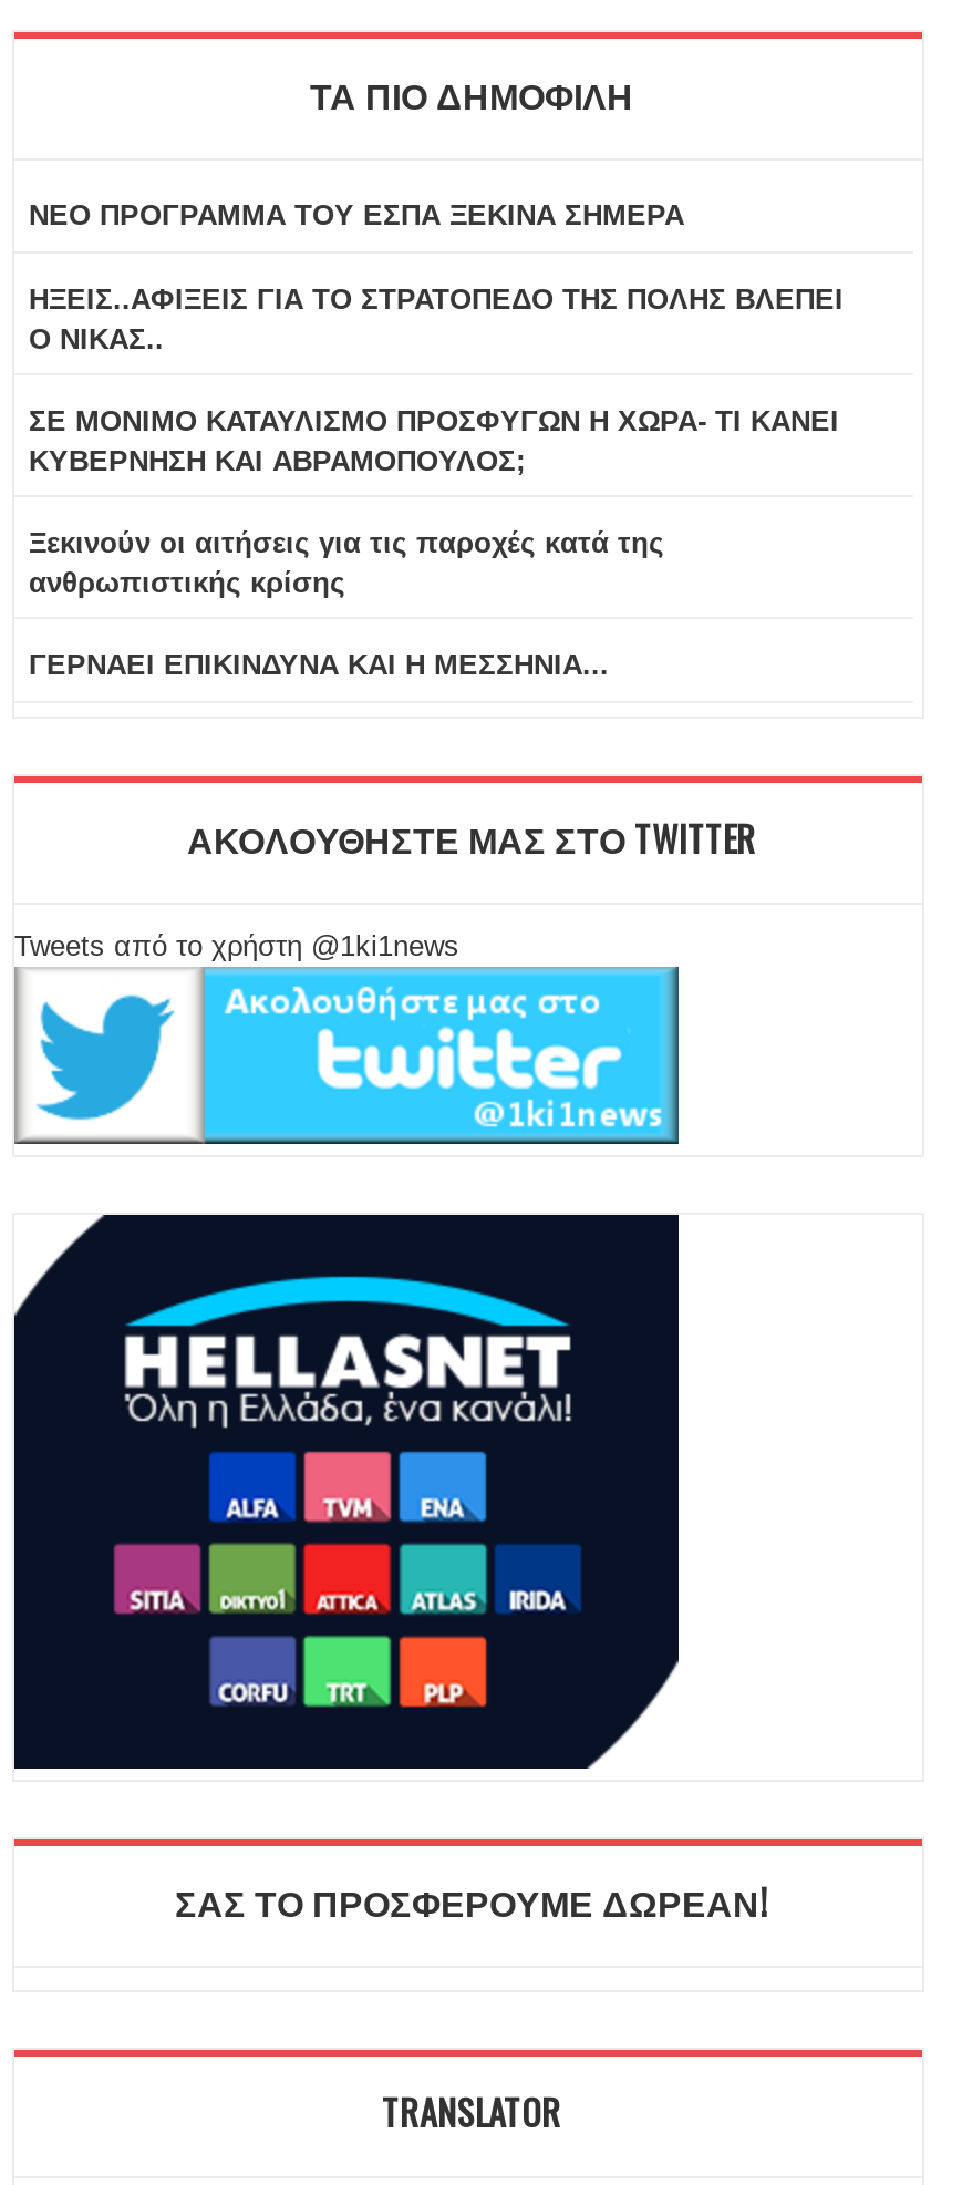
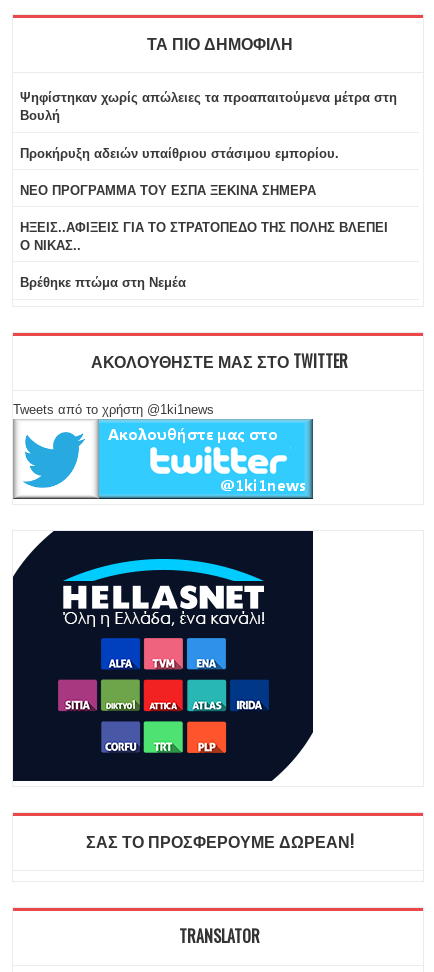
none -> [19,90,396,161] Ψηφίστηκαν χωρίς απώλειες τα προαπαιτούμενα μέτρα στη | Βουλή | Προκήρυξη αδειών υπαίθριου στάσιμου εμπορίου.
moved [29,199,844,355] -> [19,183,387,253]: ΝΕΟ ΠΡΟΓΡΑΜΜΑ ΤΟΥ ΕΣΠΑ ΞΕΚΙΝΑ ΣΗΜΕΡΑ | ΗΞΕΙΣ..ΑΦΙΞΕΙΣ ΓΙΑ ΤΟ ΣΤΡΑΤΟΠΕΔΟ ΤΗΣ ΠΟΛΗΣ ΒΛΕΠΕΙ | Ο ΝΙΚΑΣ..
[29,404,839,681] ΣΕ ΜΟΝΙΜΟ ΚΑΤΑΥΛΙΣΜΟ ΠΡΟΣΦΥΓΩΝ Η ΧΩΡΑ- ΤΙ ΚΑΝΕΙ | ΚΥΒΕΡΝΗΣΗ ΚΑΙ ΑΒΡΑΜΟΠΟΥΛΟΣ; | Ξεκινούν οι αιτήσεις για τις παροχές κατά της | ανθρωπιστικής κρίσης | ΓΕΡΝΑΕΙ ΕΠΙΚΙΝΔΥΝΑ ΚΑΙ Η ΜΕΣΣΗΝΙΑ... -> [19,275,185,290] Βρέθηκε πτώμα στη Νεμέα

